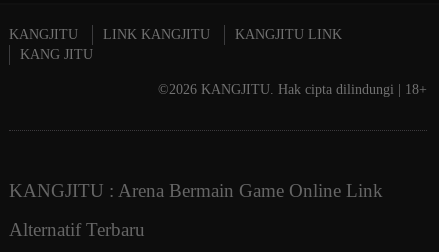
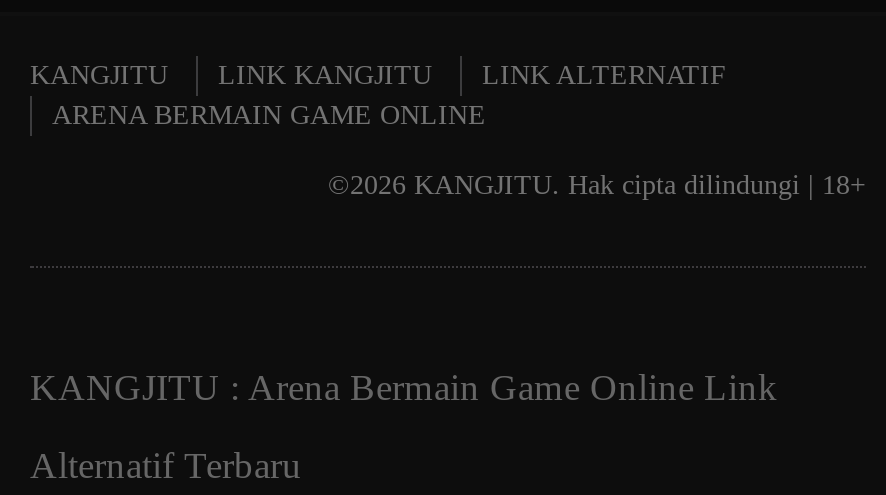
[20,27,342,62] KANGJITU LINK | KANG JITU -> [52,60,726,130] LINK ALTERNATIF | ARENA BERMAIN GAME ONLINE

